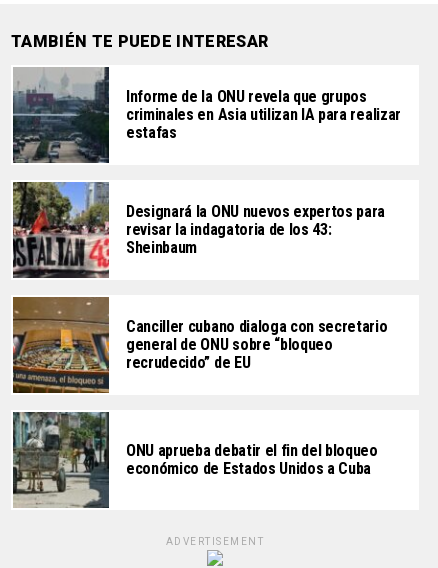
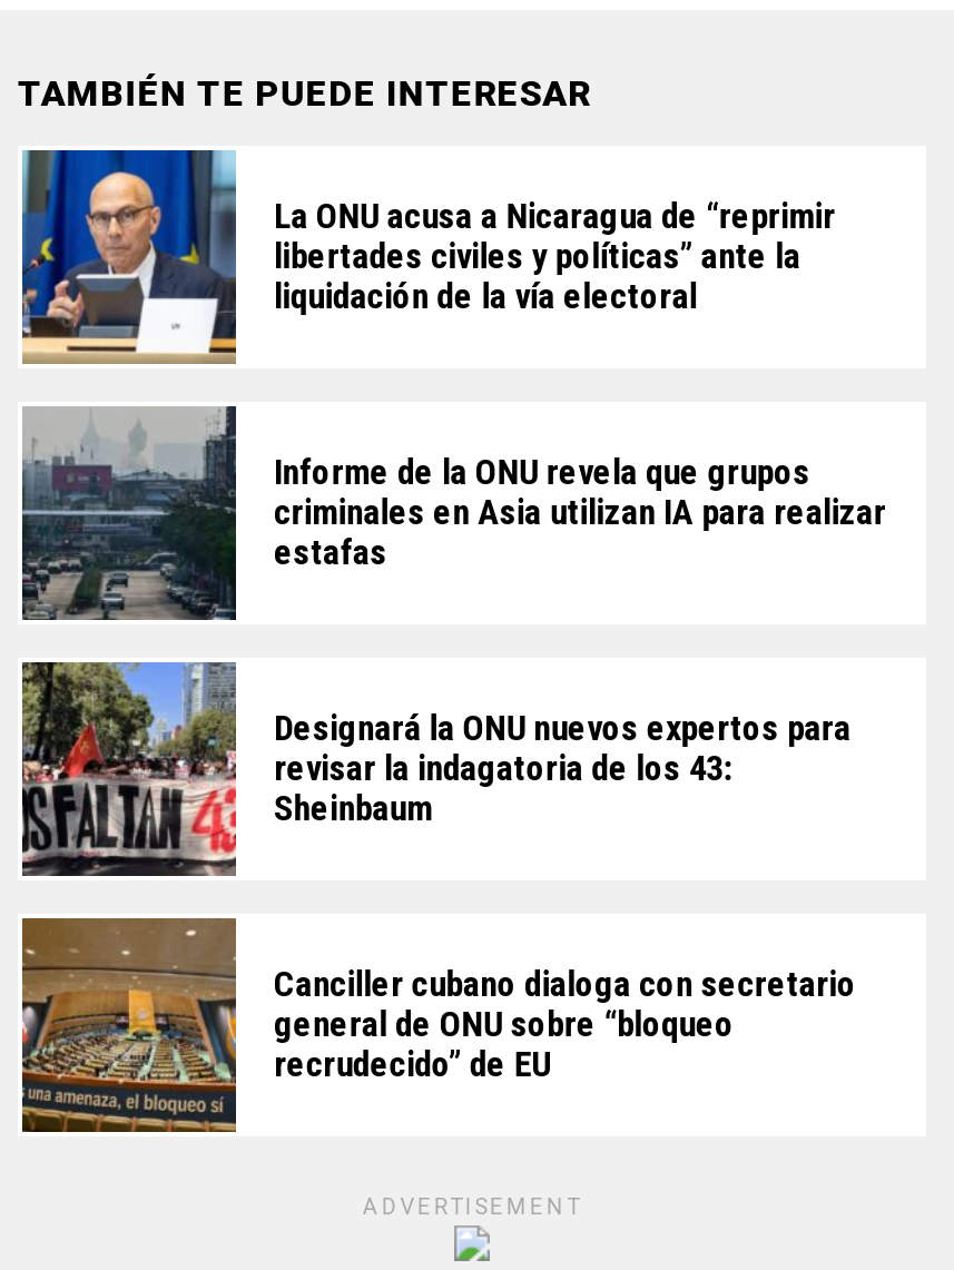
none -> [22,148,835,364] [image] | La ONU acusa a Nicaragua de “reprimir | libertades civiles y políticas” ante la | liquidación de la vía electoral
moved [11,70,401,372] -> [18,413,886,1084]: [image] | Informe de la ONU revela que grupos | criminales en Asia utilizan IA para realizar | ... | general de ONU sobre “bloqueo | recrudecido” de EU
[12,412,378,508] [image] | ONU aprueba debatir el fin del bloqueo | económico de Estados Unidos a Cuba -> none

